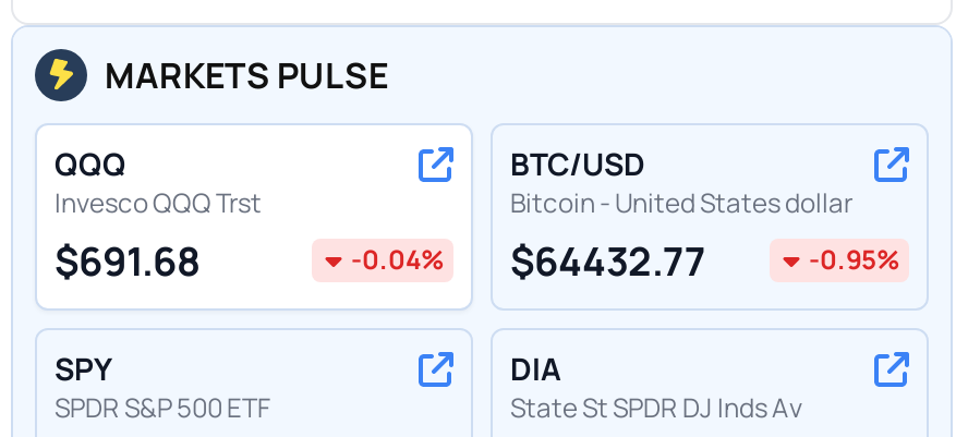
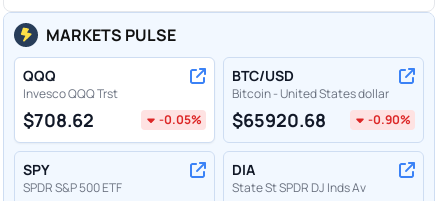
[55,234,201,287] $691.68 -> [23,108,94,132] $708.62
[351,241,445,278] -0.04% -> [159,111,202,128] -0.05%
[510,234,706,287] $64432.77 -> [232,108,326,132] $65920.68
[809,241,900,278] -0.95% -> [368,111,411,128] -0.90%

